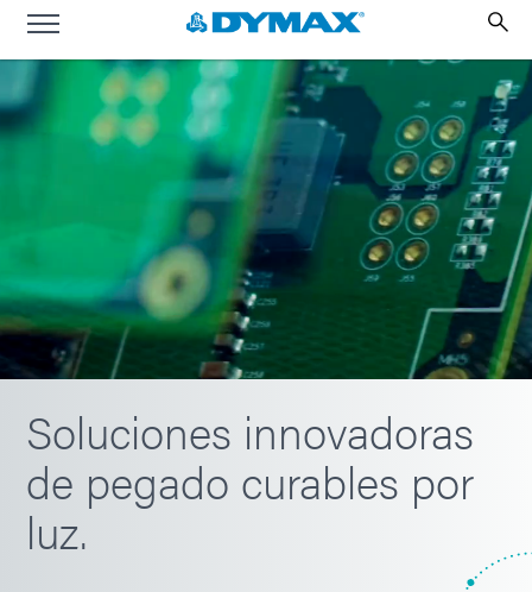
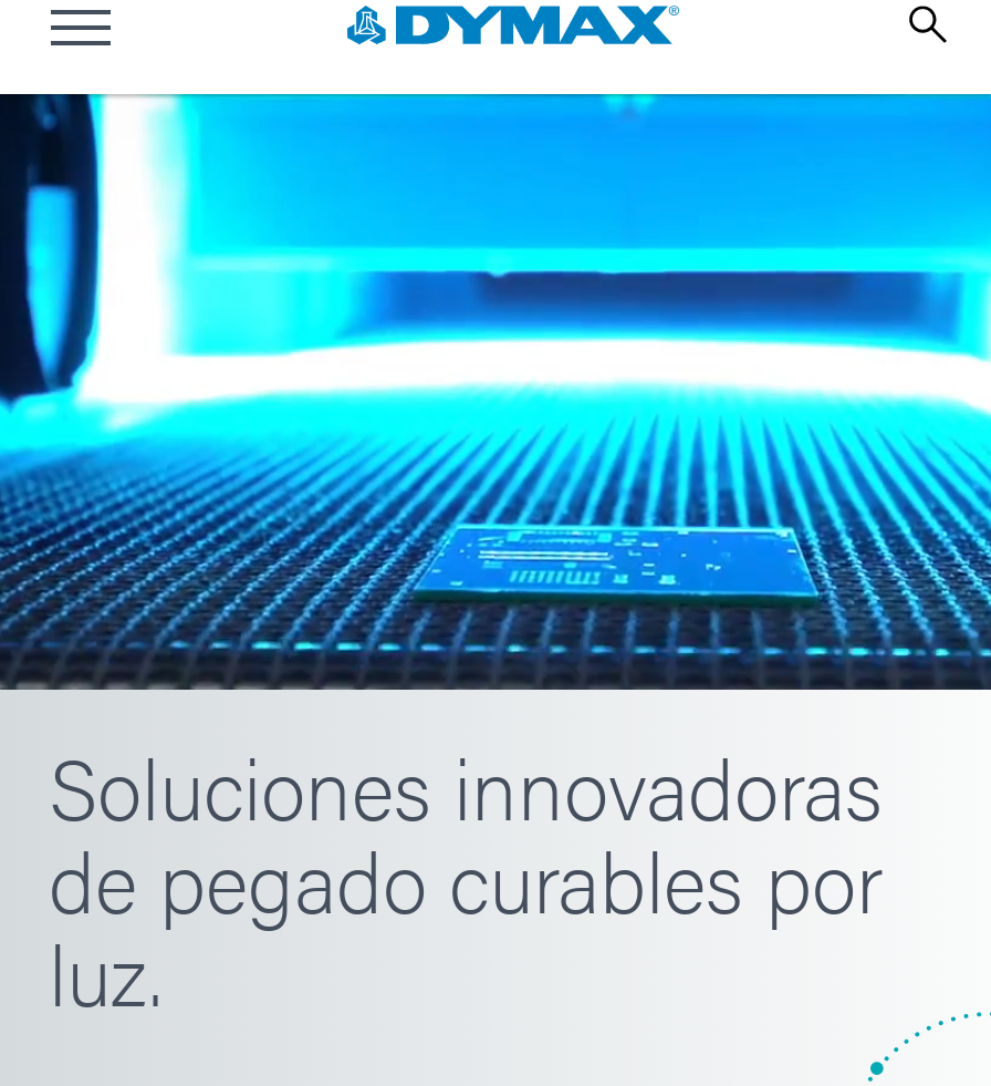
[4,58,528,379] [image] -> [7,92,984,690] [image]

